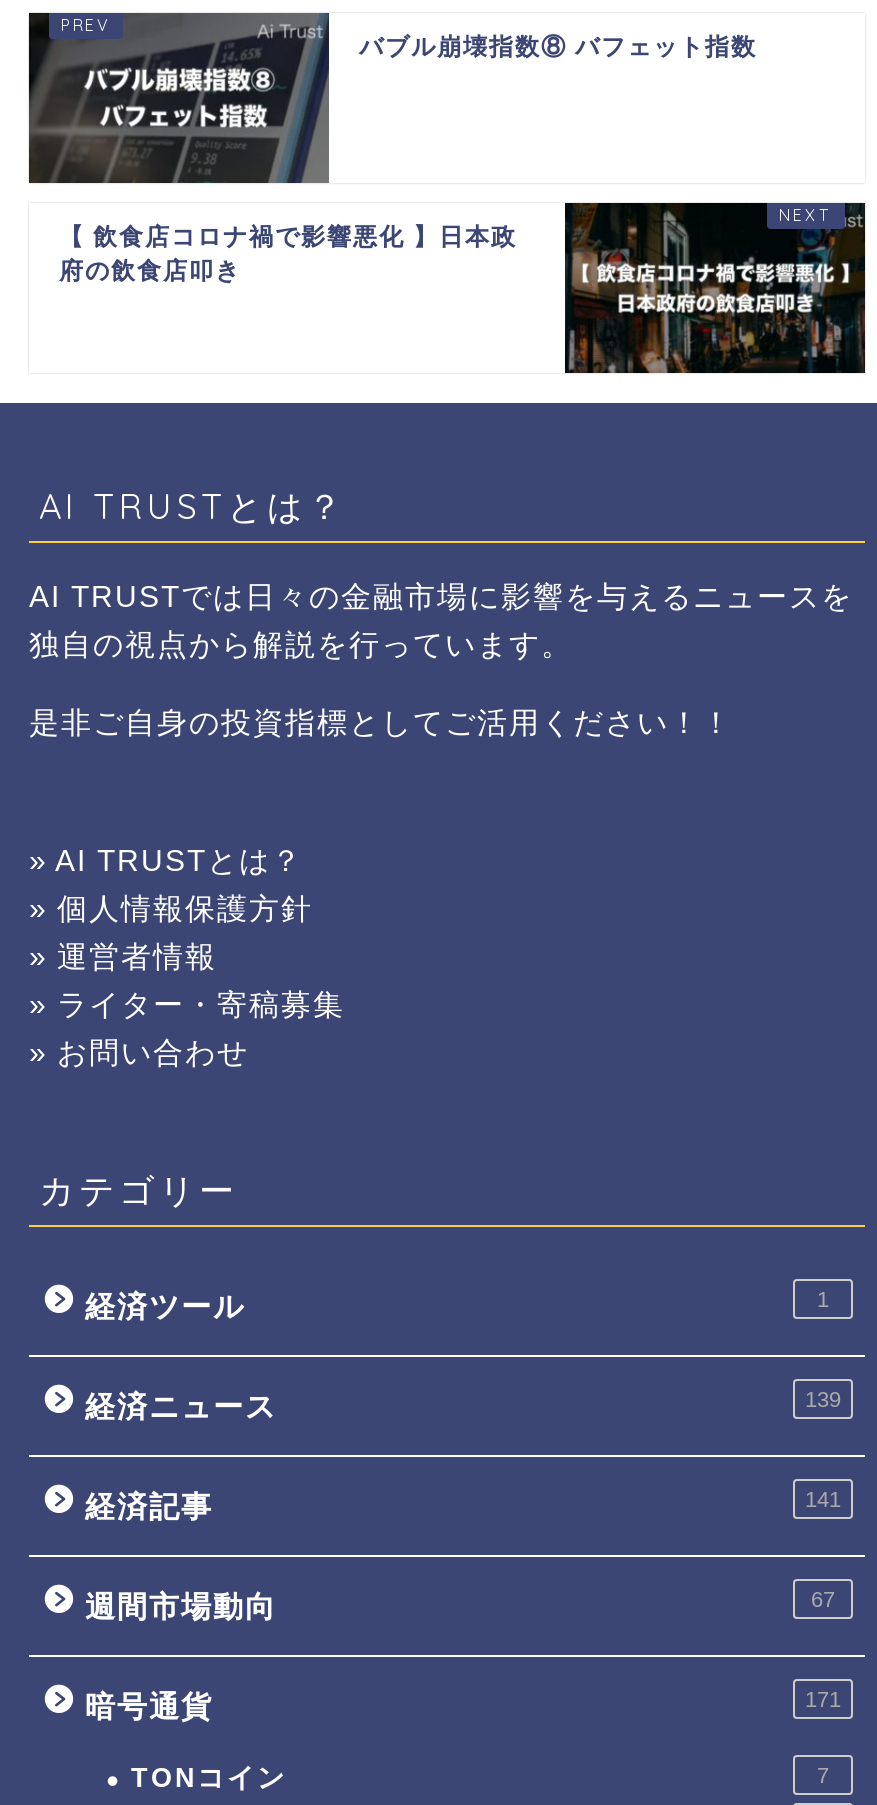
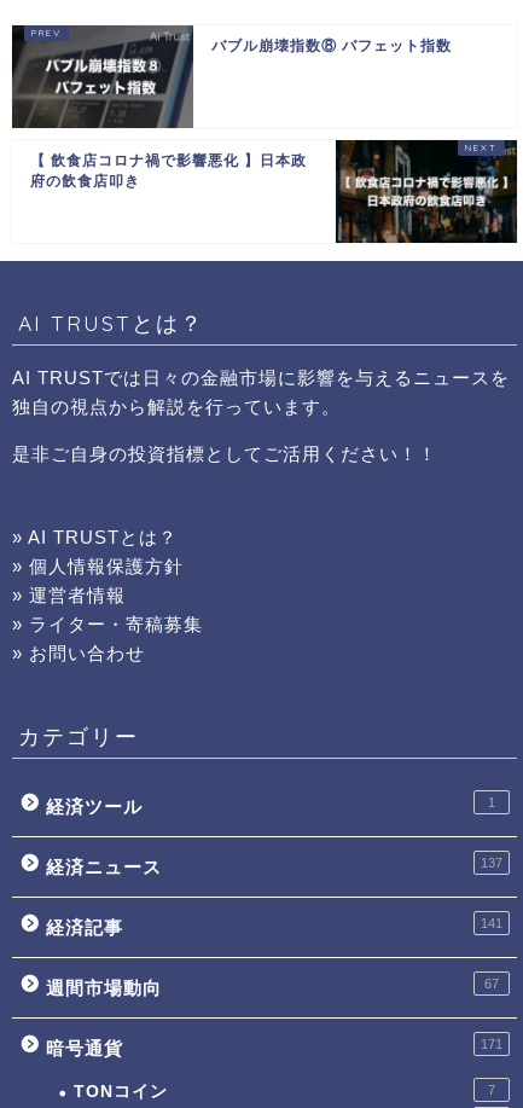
[805,1387,841,1411] 139 -> [481,856,502,870] 137

